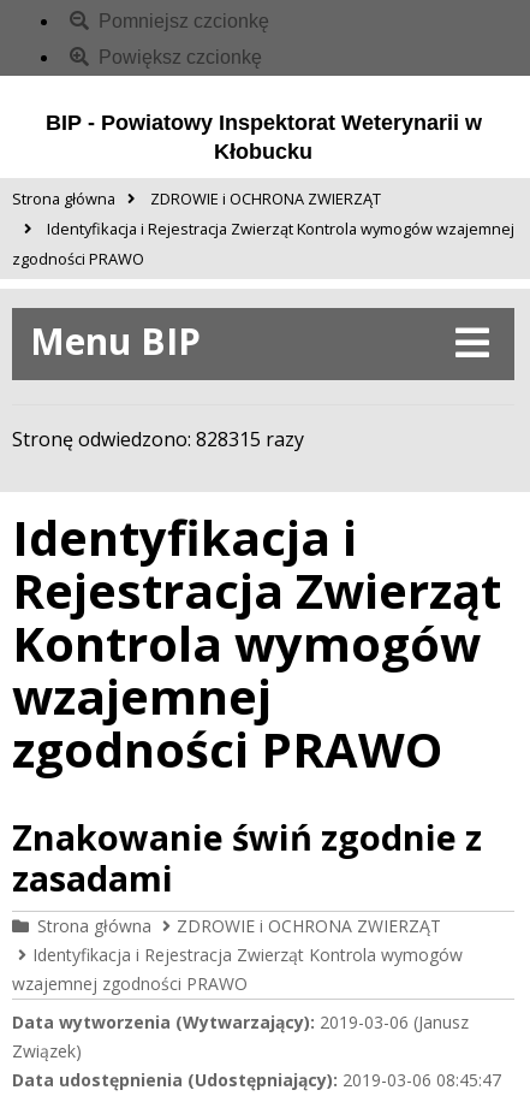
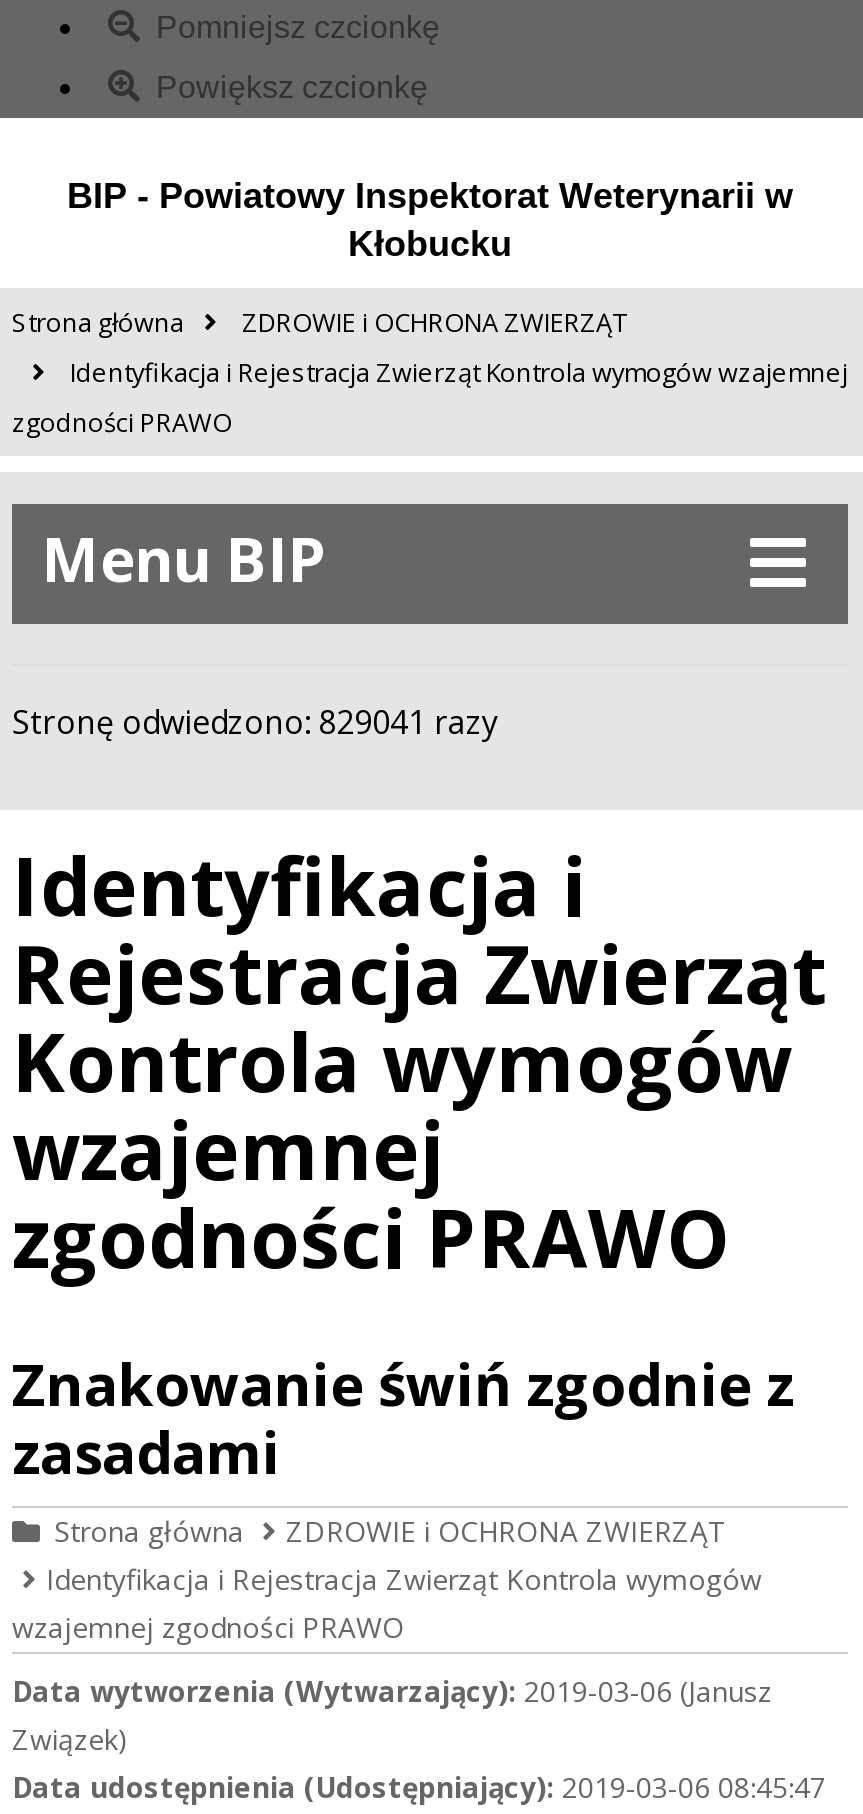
[12,426,304,453] Stronę odwiedzono: 828315 razy -> [12,700,498,744] Stronę odwiedzono: 829041 razy

